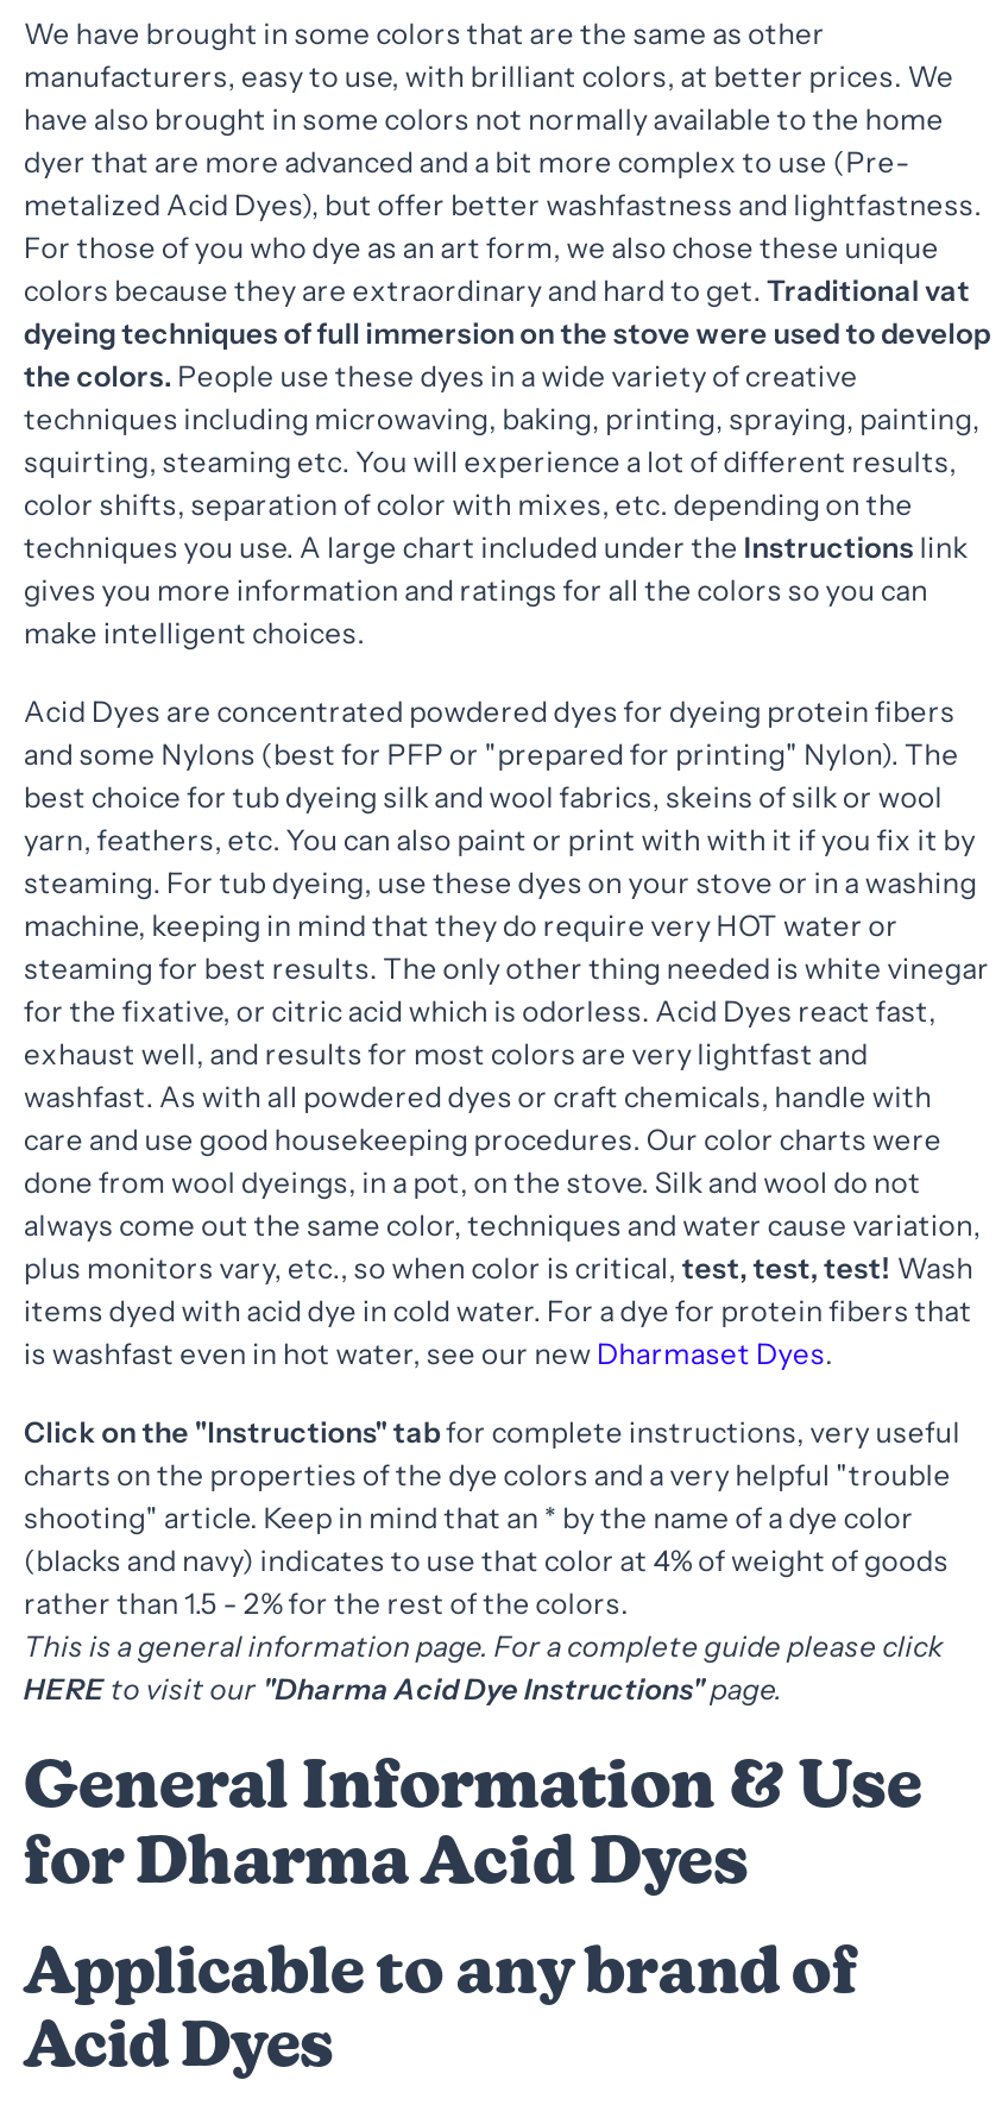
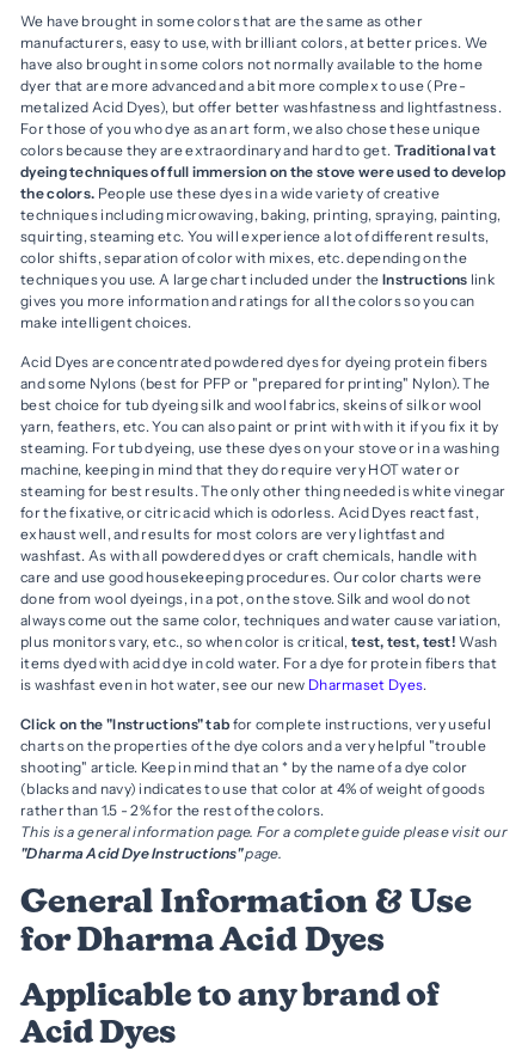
[24,1627,943,1706] This is a general information page. For a complete guide please click | HERE to visit our "Dharma Acid Dye Instructions"page. -> [20,822,508,862] This is a general information page. For a complete guide please visit our | "Dharma Acid Dye Instructions"page.

